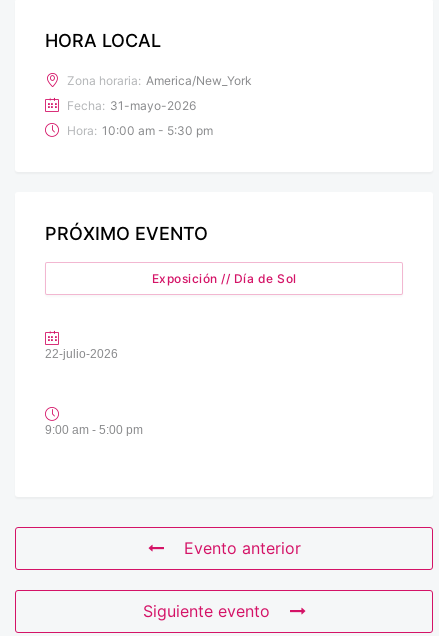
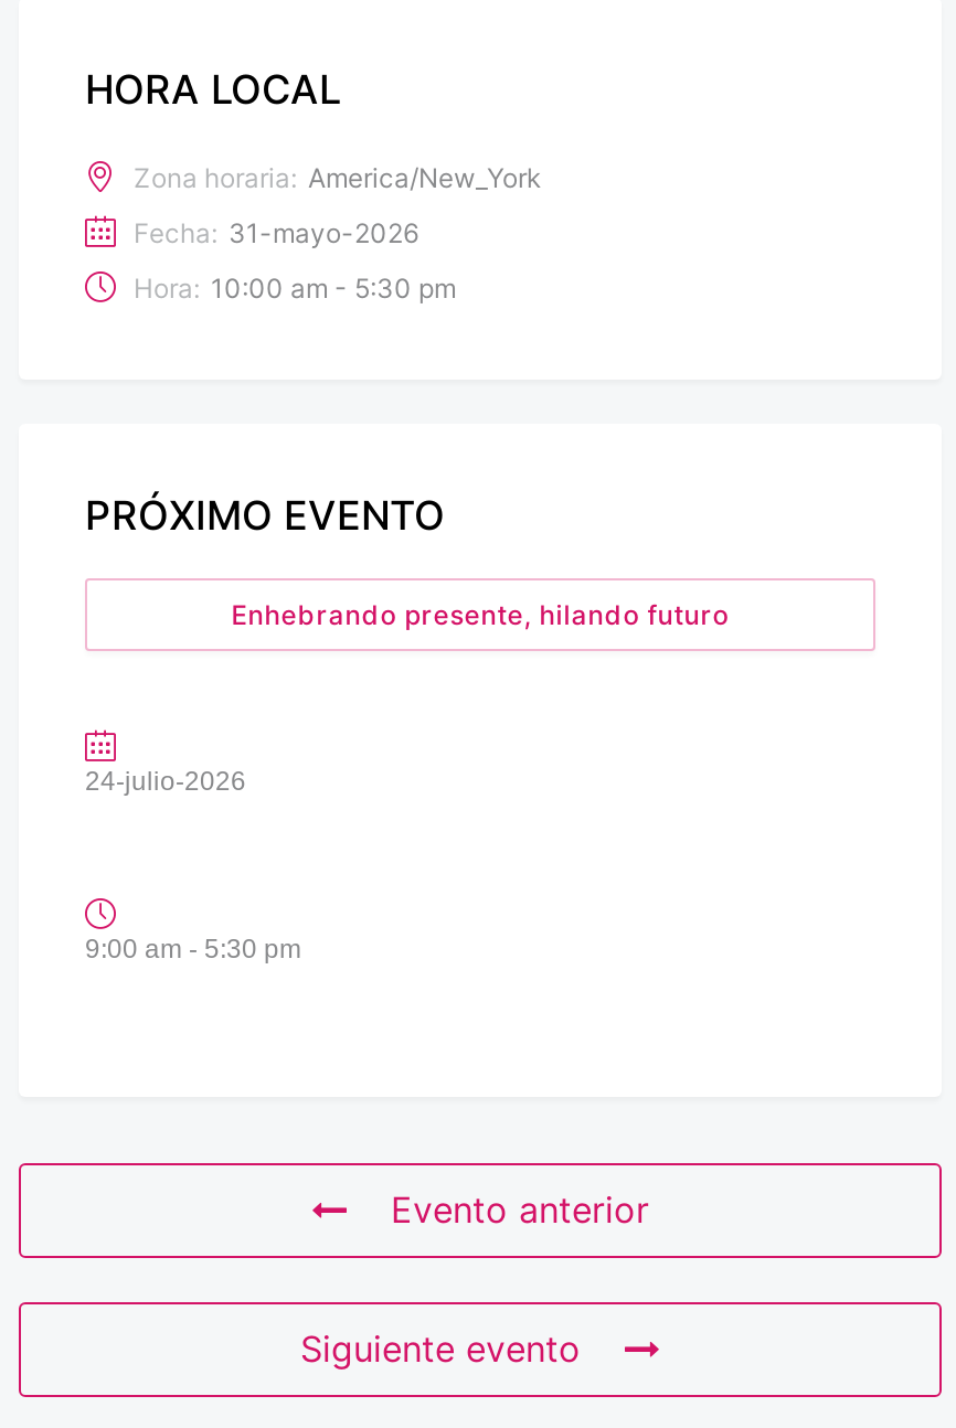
[151,271,296,286] Exposición // Día de Sol -> [231,598,729,631] Enhebrando presente, hilando futuro
[45,347,118,361] 22-julio-2026 -> [85,766,246,797] 24-julio-2026
[45,423,143,437] 9:00 am - 5:00 pm -> [85,933,301,964] 9:00 am - 5:30 pm

